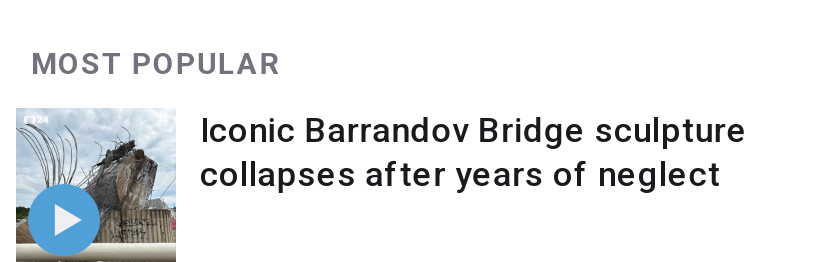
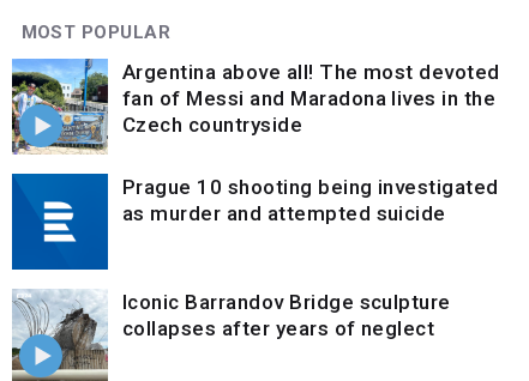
none -> [11,58,500,225] [image] | Argentina above all! The most devoted | fan of Messi and Maradona lives in the | Czech countryside | Prague 10 shooting being investigated | as murder and attempted suicide
none -> [11,173,109,271] [image]

